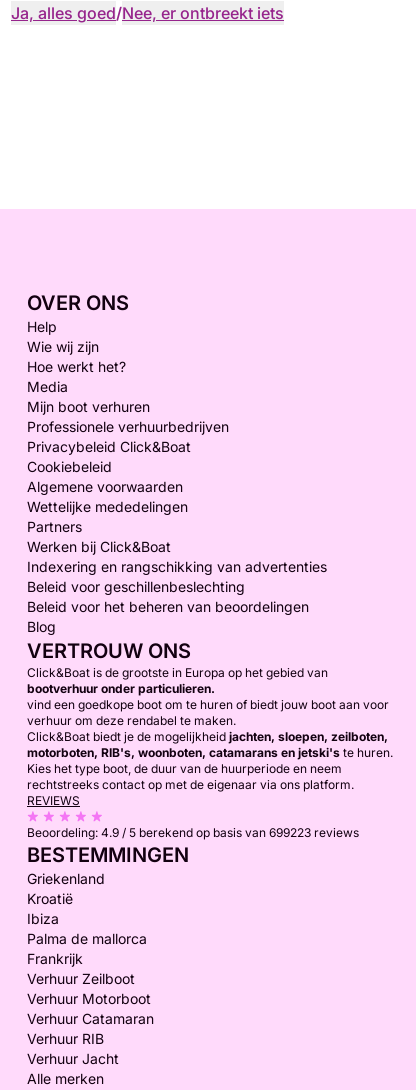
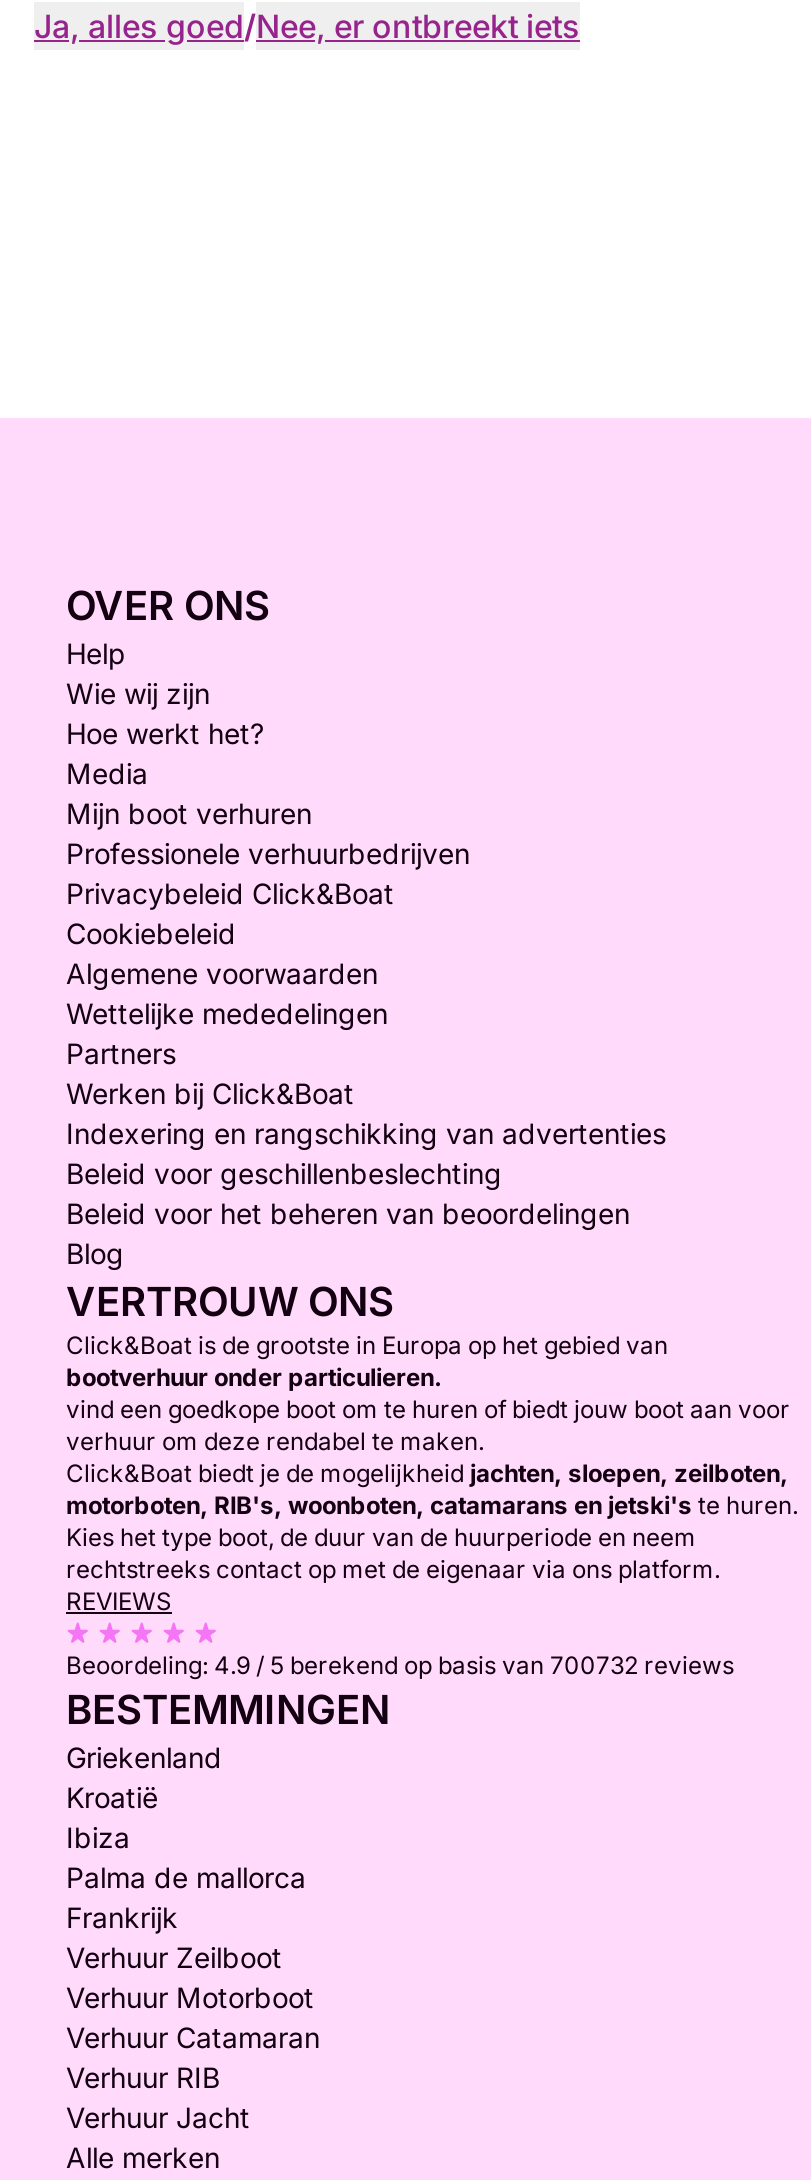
[27,825,359,840] Beoordeling: 4.9 / 5 berekend op basis van 699223 reviews -> [66,1650,734,1680] Beoordeling: 4.9 / 5 berekend op basis van 700732 reviews

